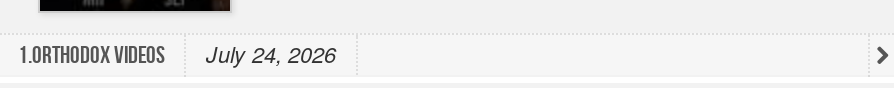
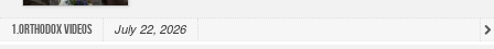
[206,38,336,68] July 24, 2026 -> [115,21,186,37] July 22, 2026

